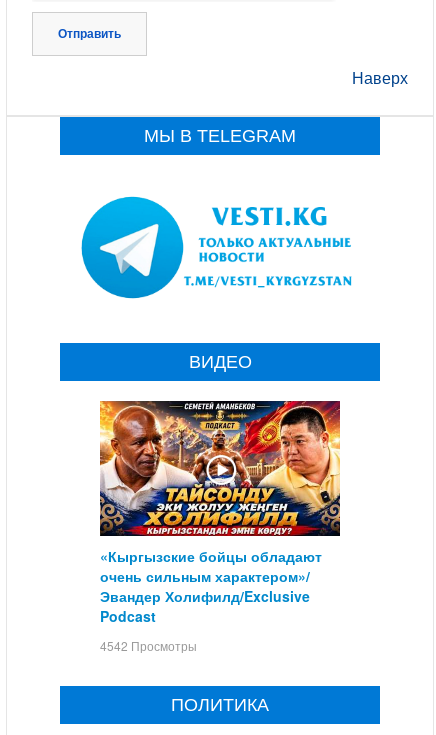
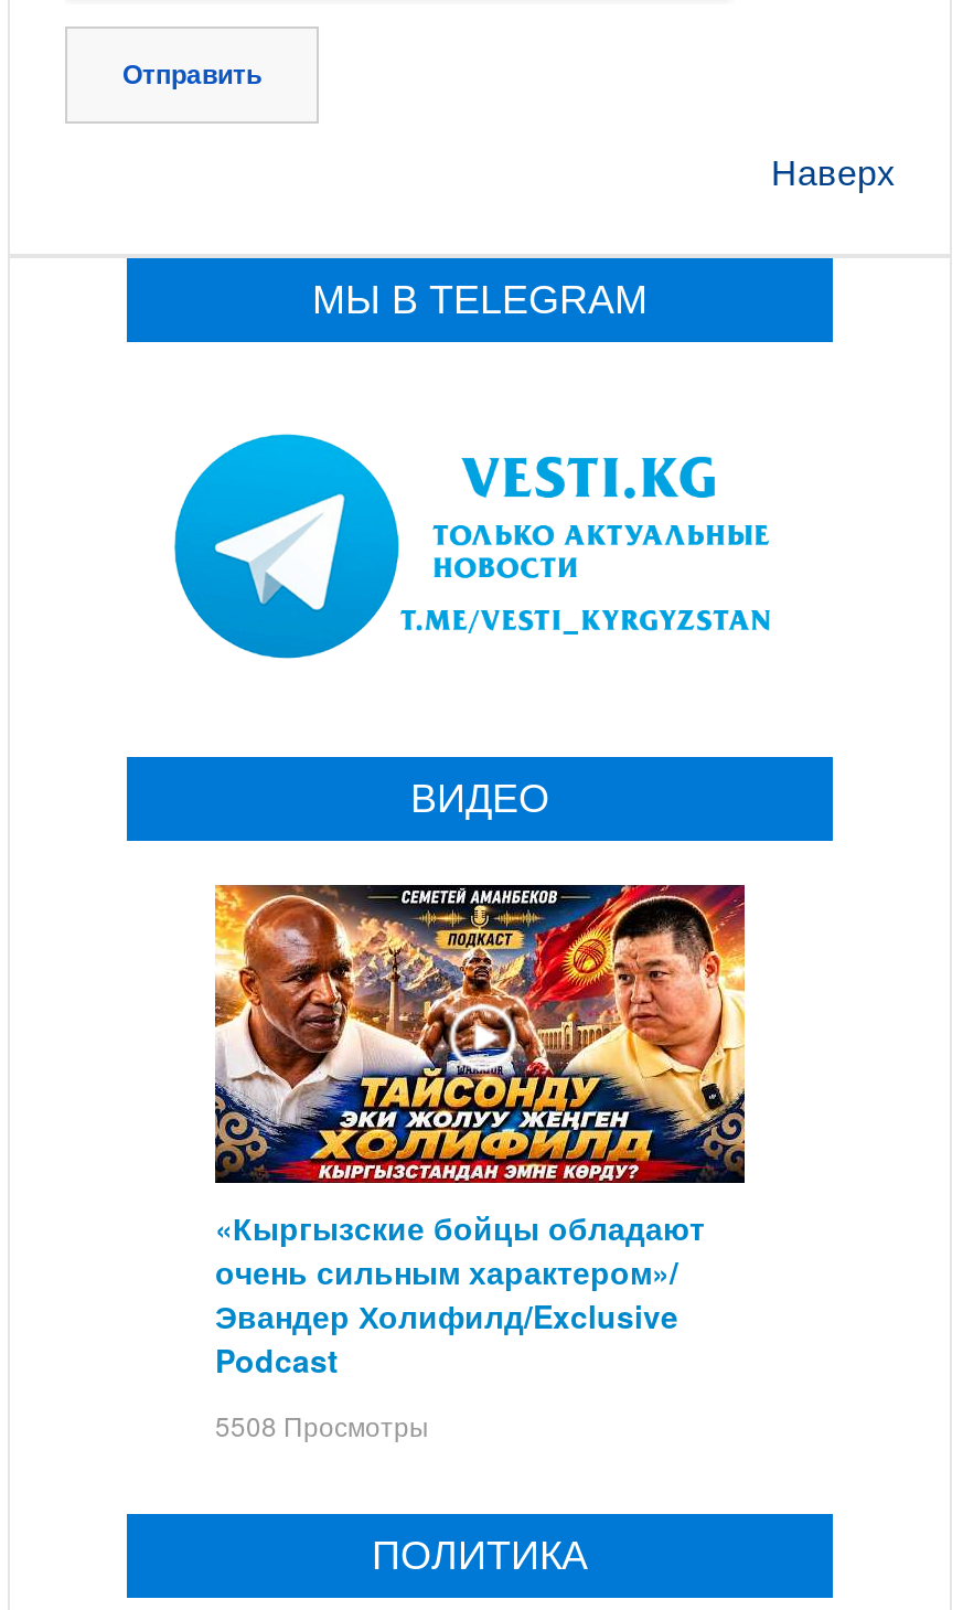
[100,637,197,654] 4542 Просмотры -> [215,1406,429,1444] 5508 Просмотры

